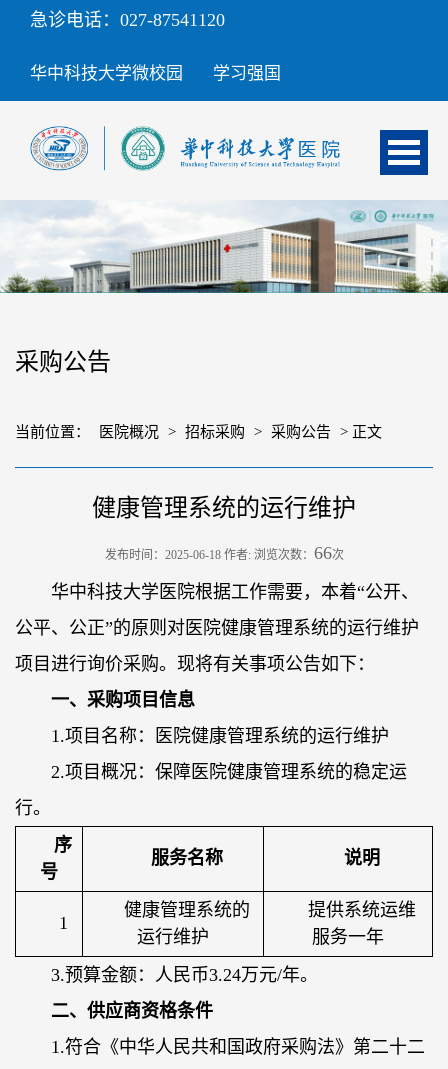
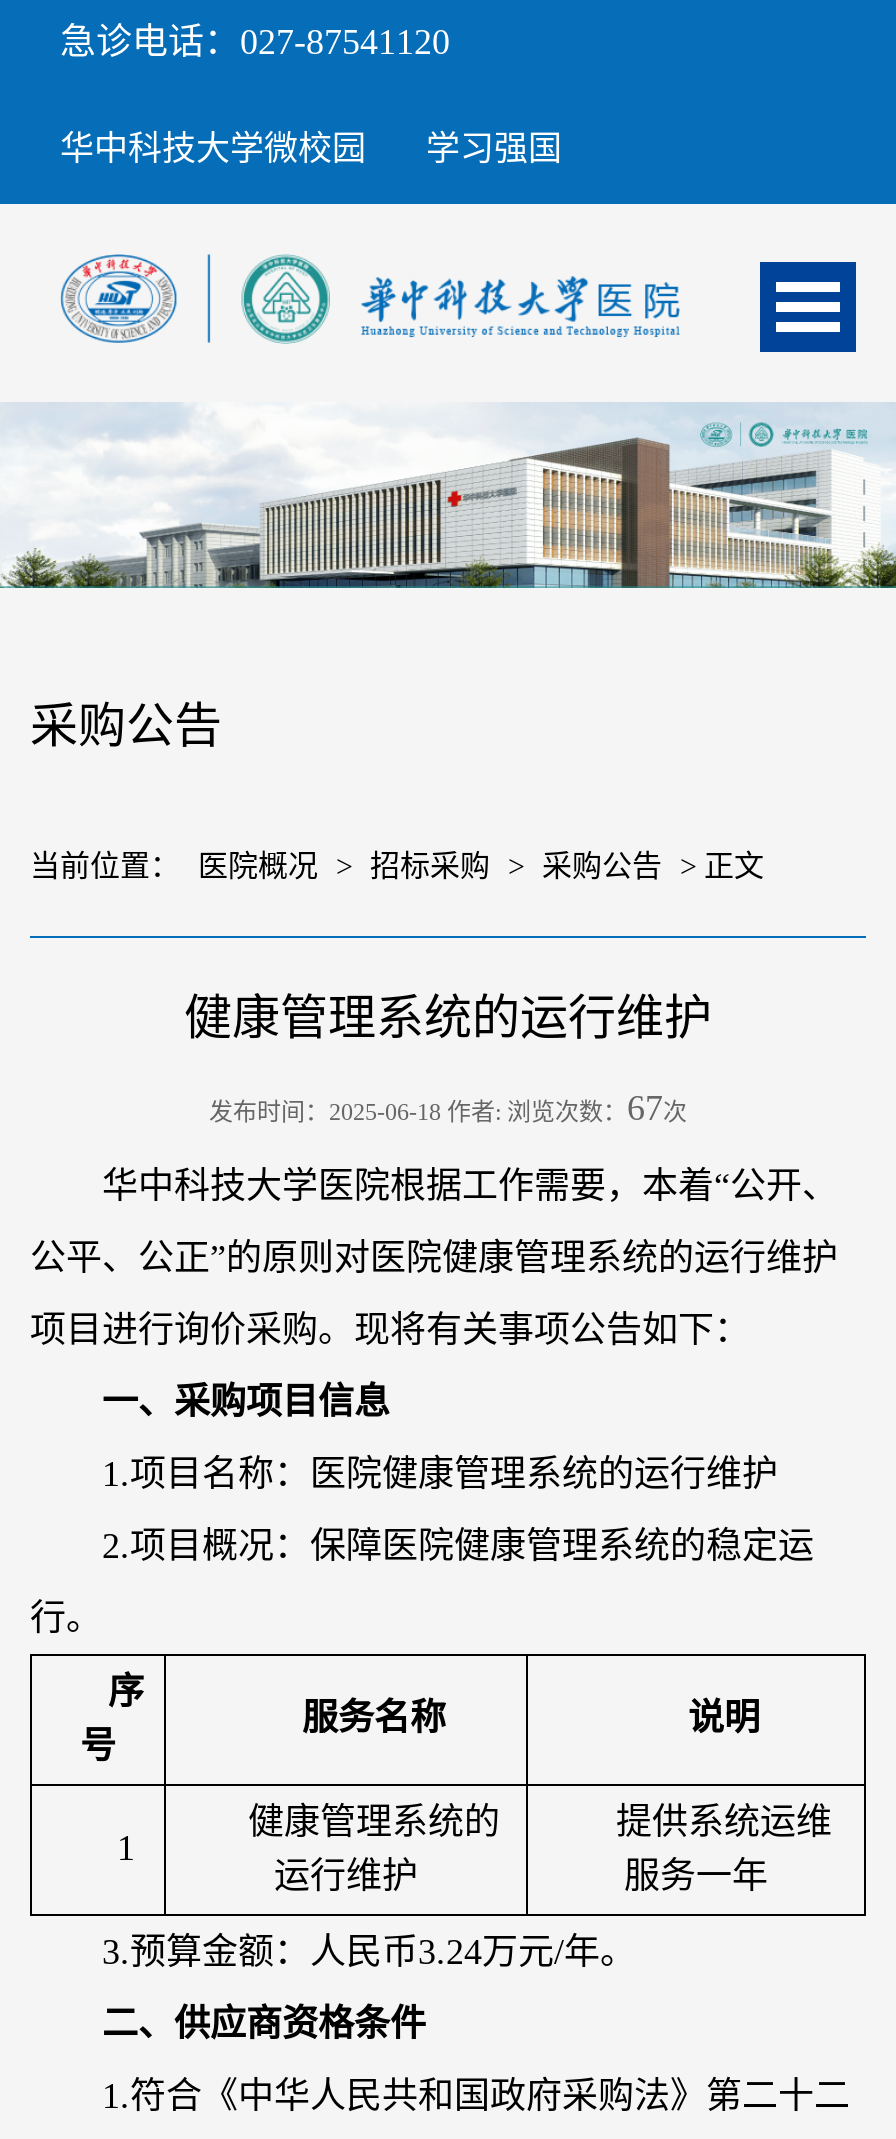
[104,543,343,563] 发布时间：2025-06-18 作者: 浏览次数：66次 -> [209,1089,687,1129] 发布时间：2025-06-18 作者: 浏览次数：67次

